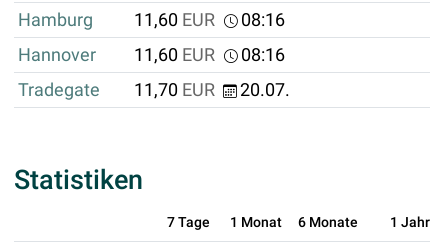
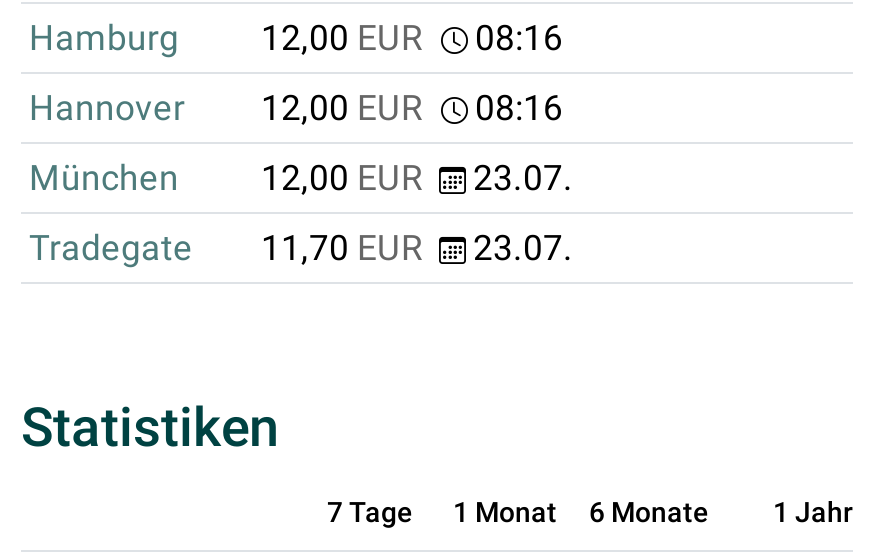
[134,10,285,30] 11,60 EUR 08:16 -> [261,19,563,59] 12,00 EUR 08:16
[18,45,285,65] Hannover 11,60 EUR 08:16 -> [29,89,563,129] Hannover 12,00 EUR 08:16
none -> [29,159,573,199] München | 12,00 EUR | 23.07.
[18,80,290,100] Tradegate 11,70 EUR 20.07. -> [29,229,573,269] Tradegate 11,70 EUR 23.07.

